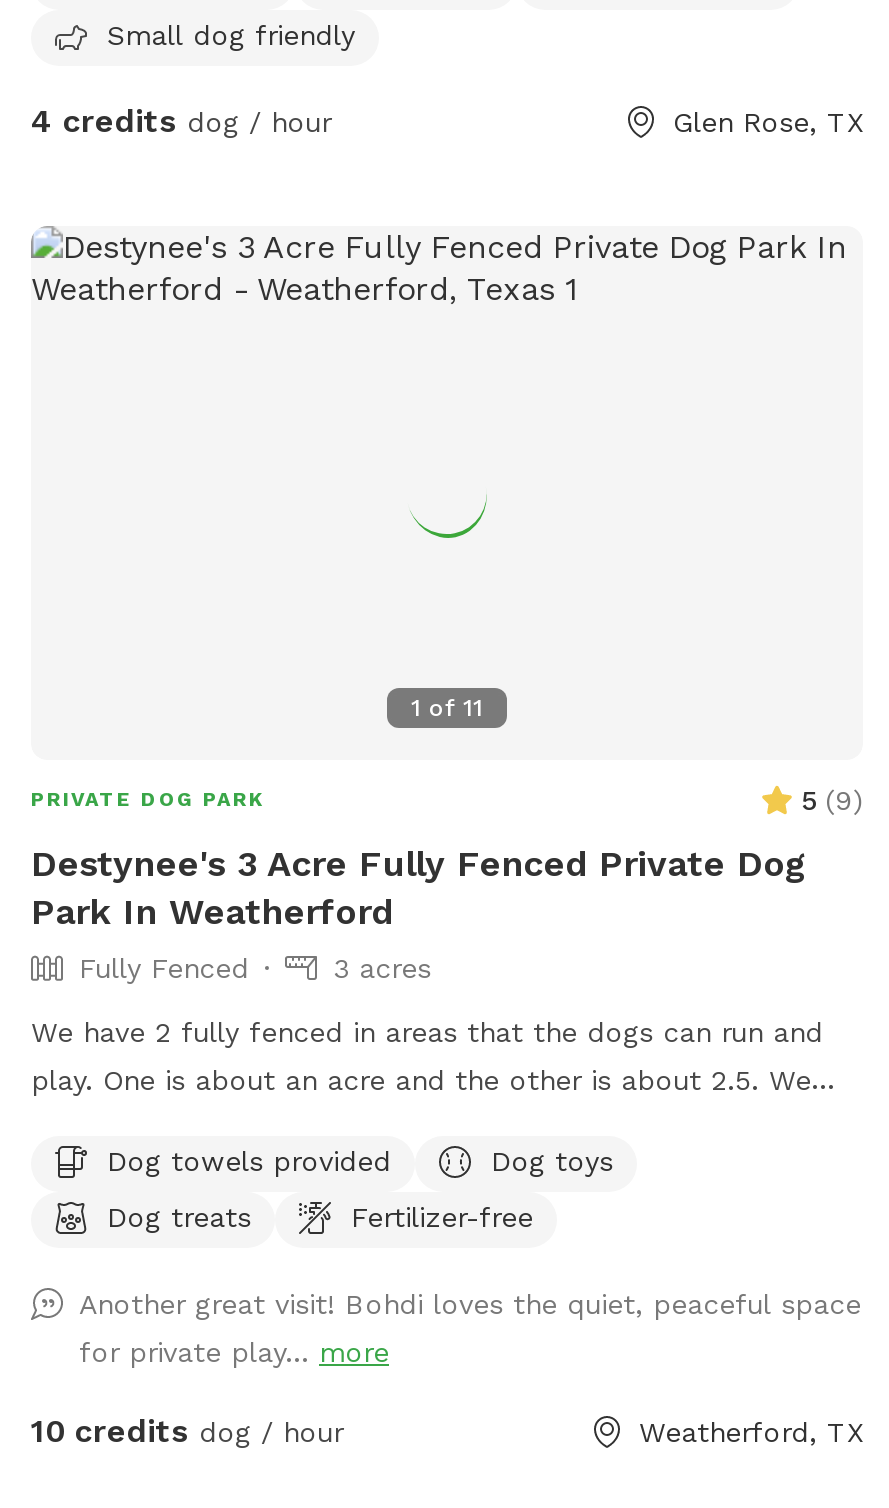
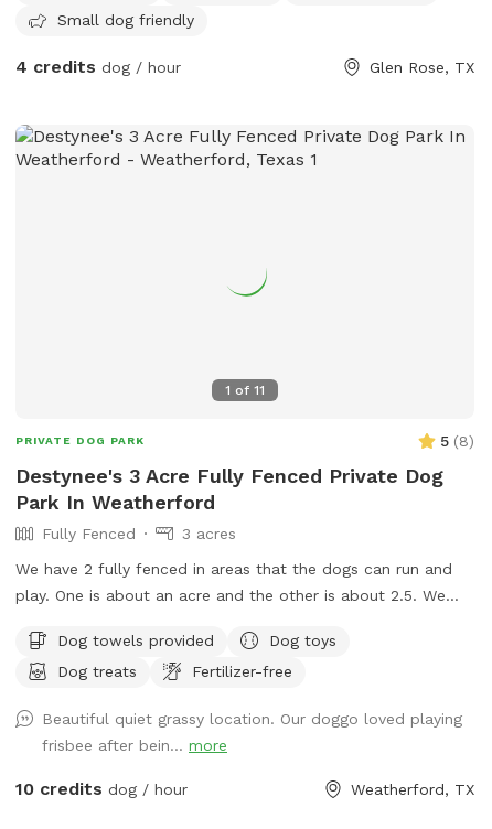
[801,783,863,815] 5 (9) -> [440,432,474,449] 5 (8)
[79,1287,861,1319] Another great visit! Bohdi loves the quiet, peaceful space -> [42,710,462,727] Beautiful quiet grassy location. Our doggo loved playing
[79,1335,389,1367] for private play... more -> [42,736,227,754] frisbee after bein... more

